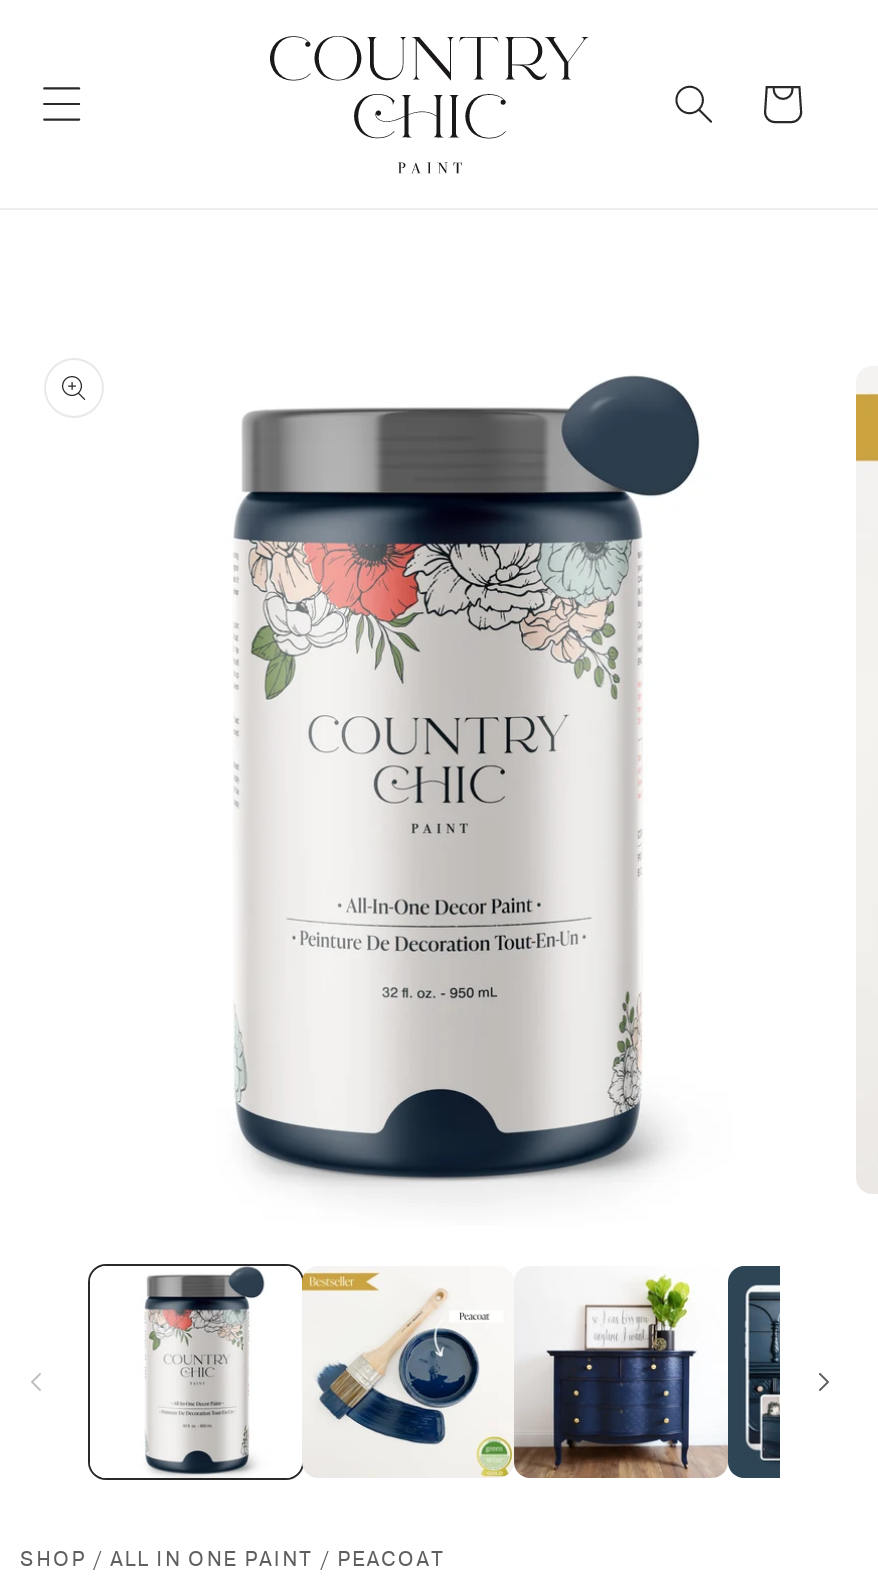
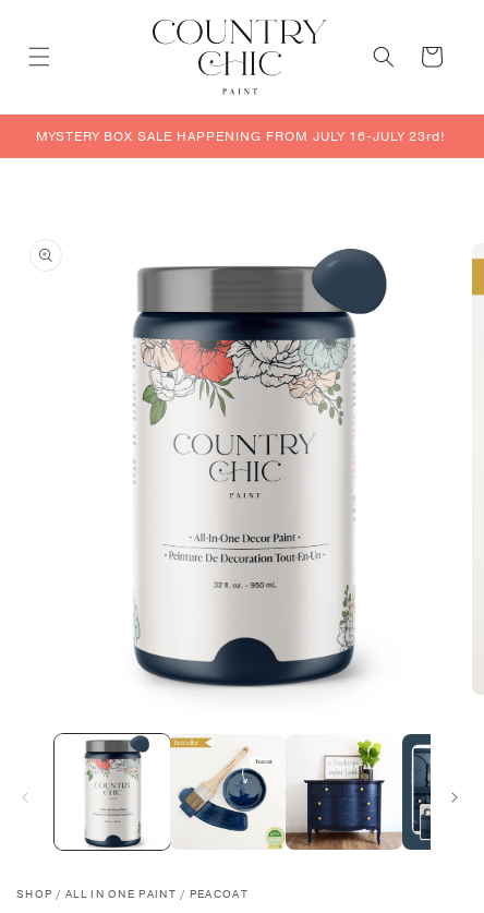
none -> [35,127,444,145] MYSTERY BOX SALE HAPPENING FROM JULY 16-JULY 23rd!

